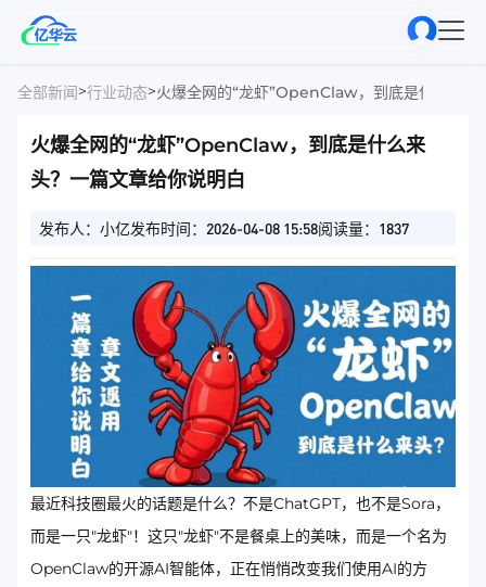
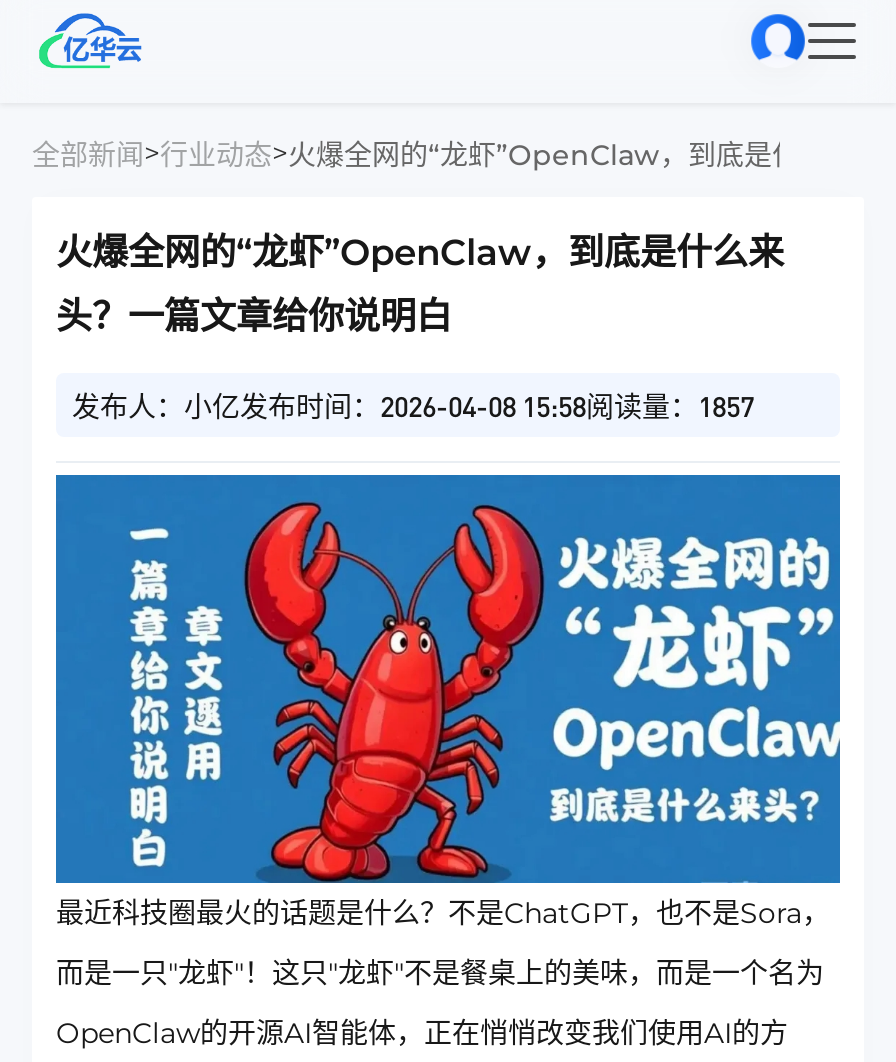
[39,218,409,238] 发布人：小亿发布时间：2026-04-08 15:58阅读量：1837 -> [72,387,754,423] 发布人：小亿发布时间：2026-04-08 15:58阅读量：1857

